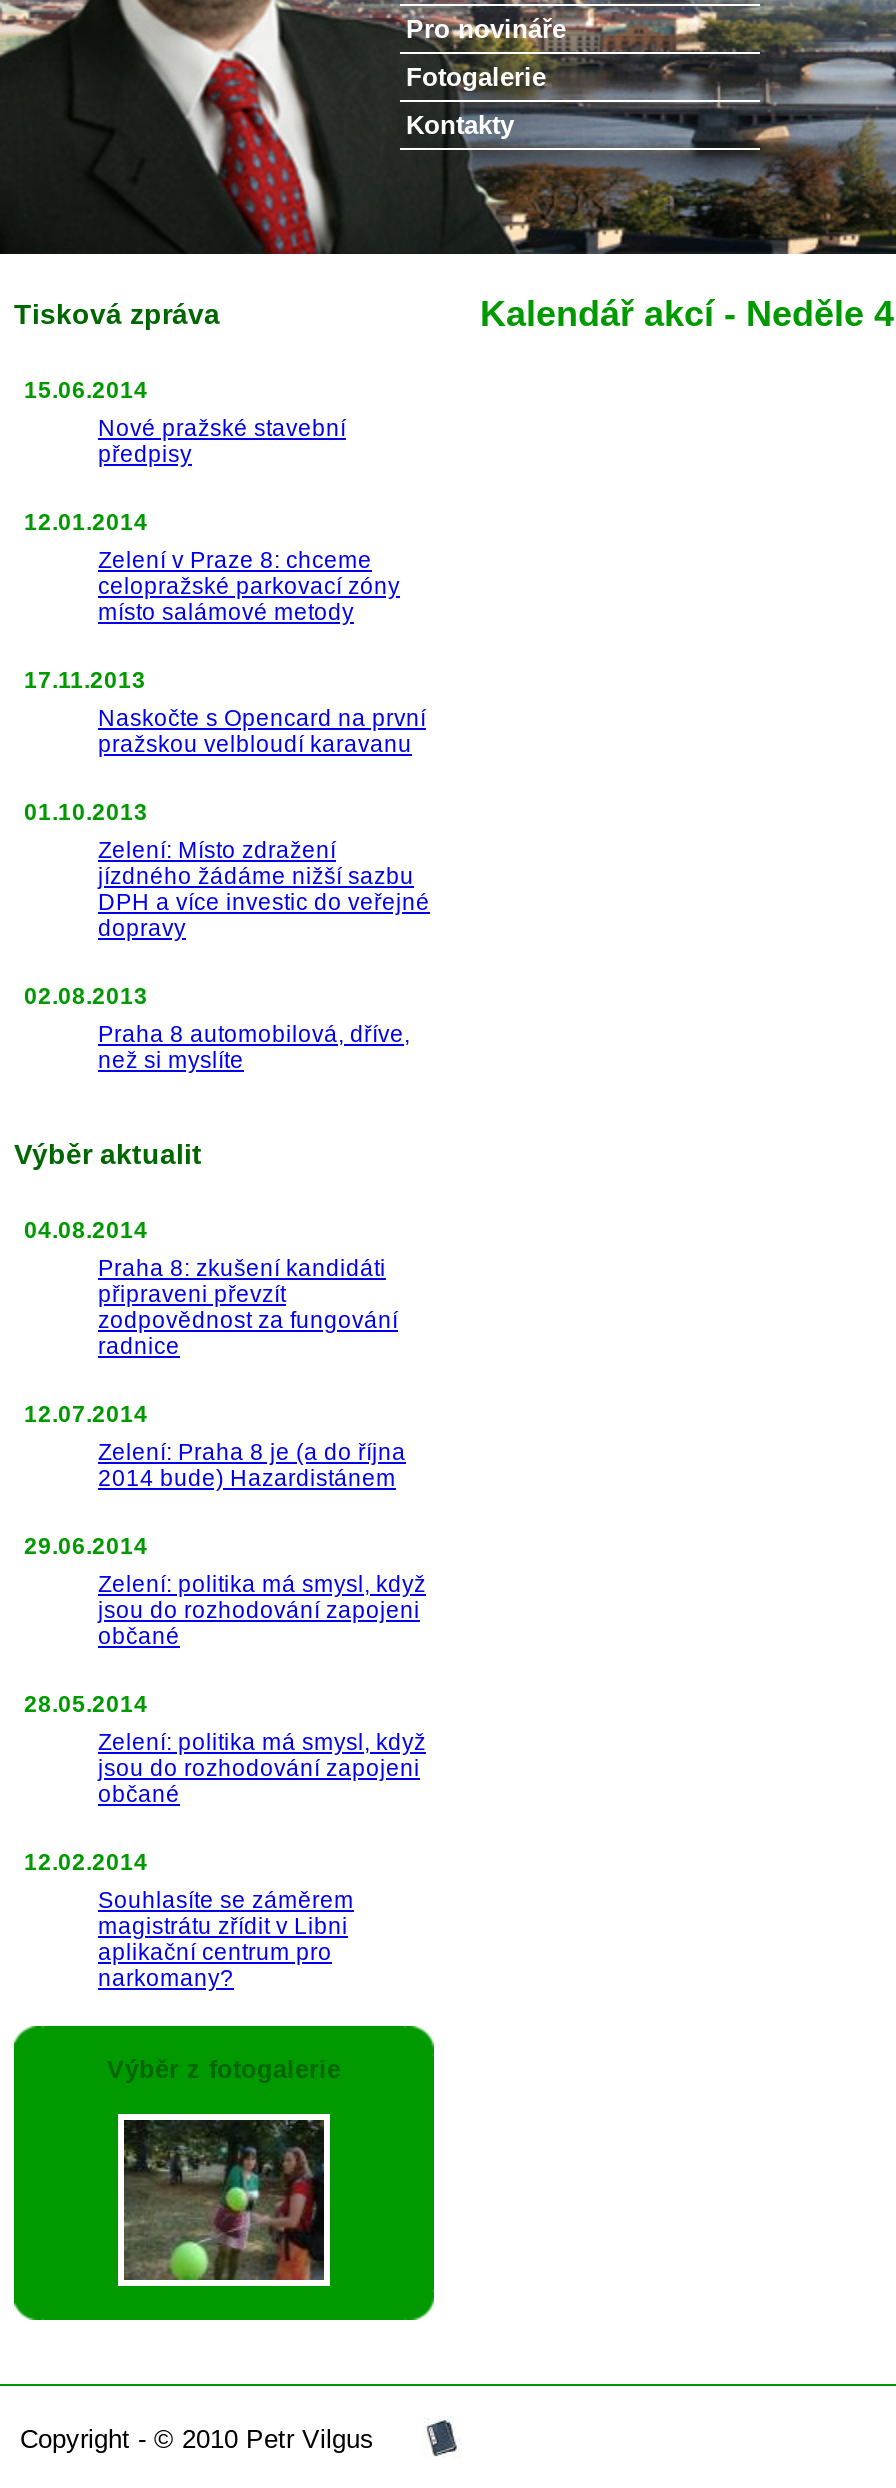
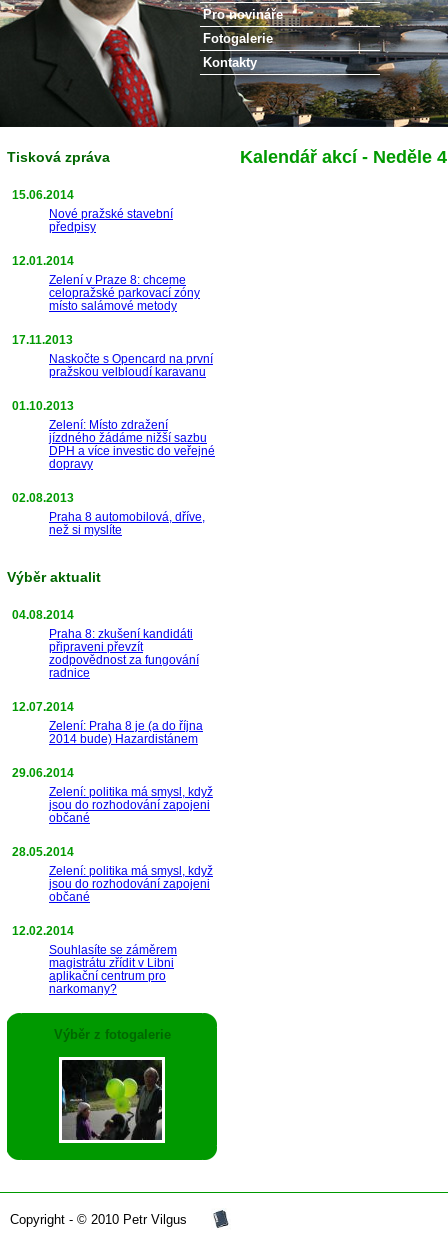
[122,2120,324,2282] [image] -> [61,1062,162,1141] [image]

